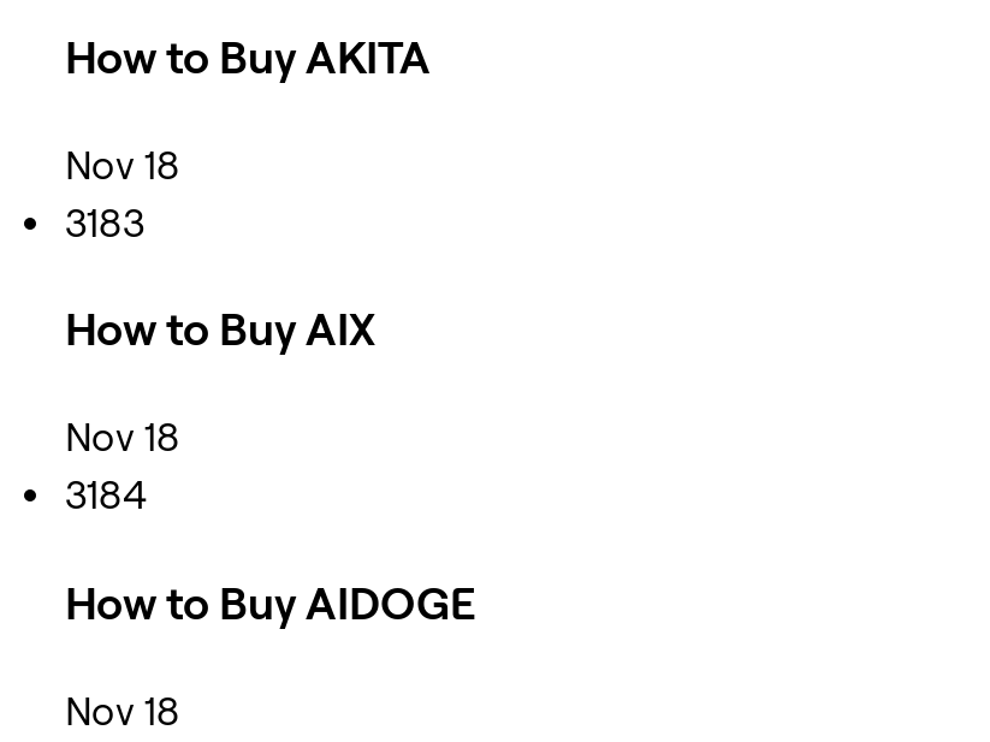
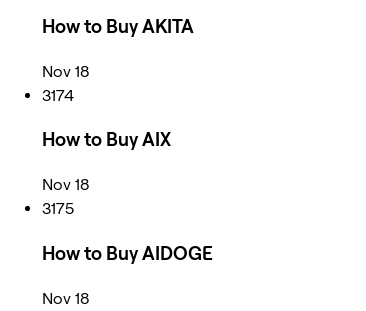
[65,200,144,246] 3183 -> [42,86,74,105] 3174
[65,473,147,519] 3184 -> [42,199,74,218] 3175

